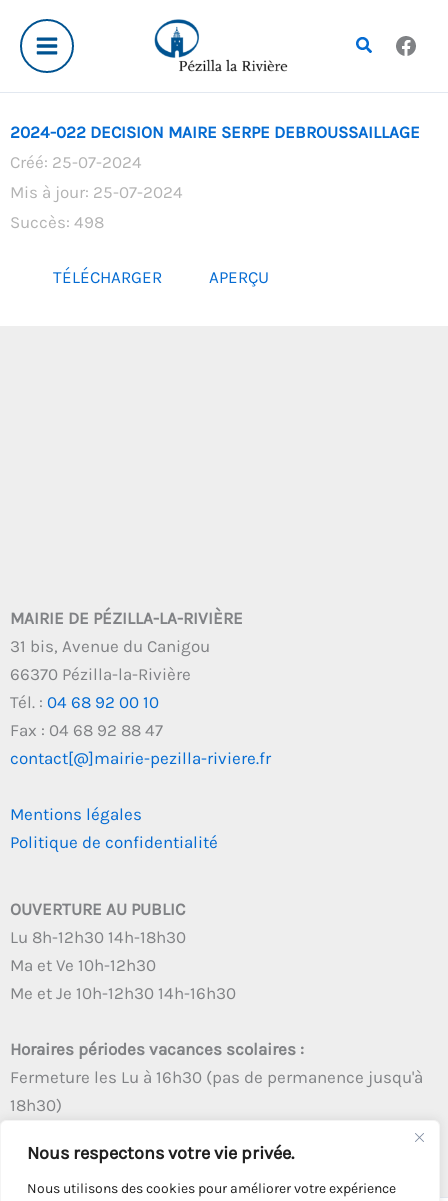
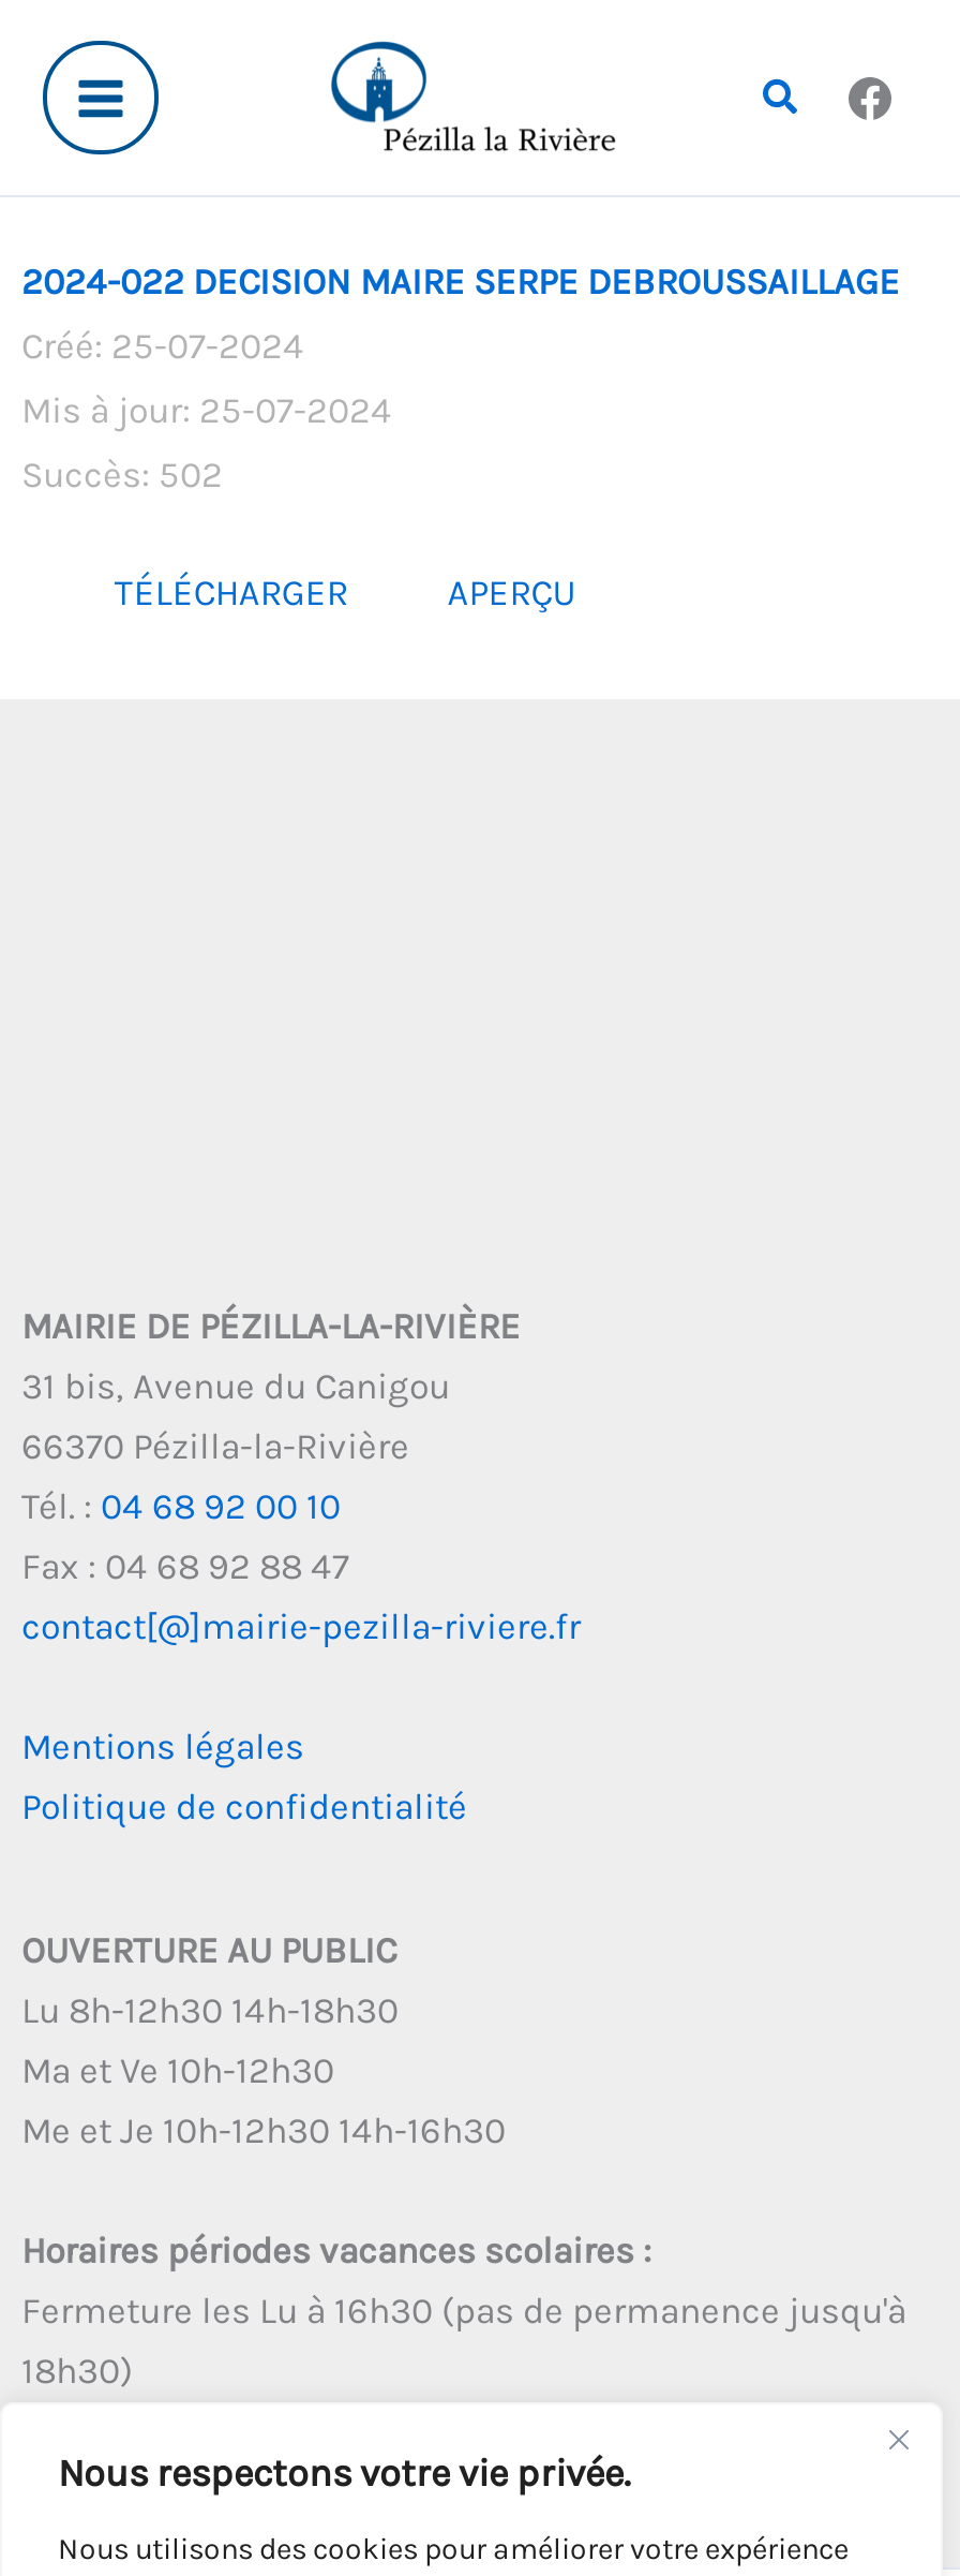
[10,212,104,232] Succès: 498 -> [21,454,223,497] Succès: 502

